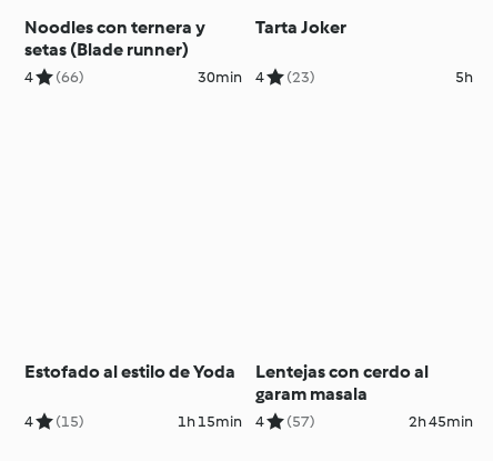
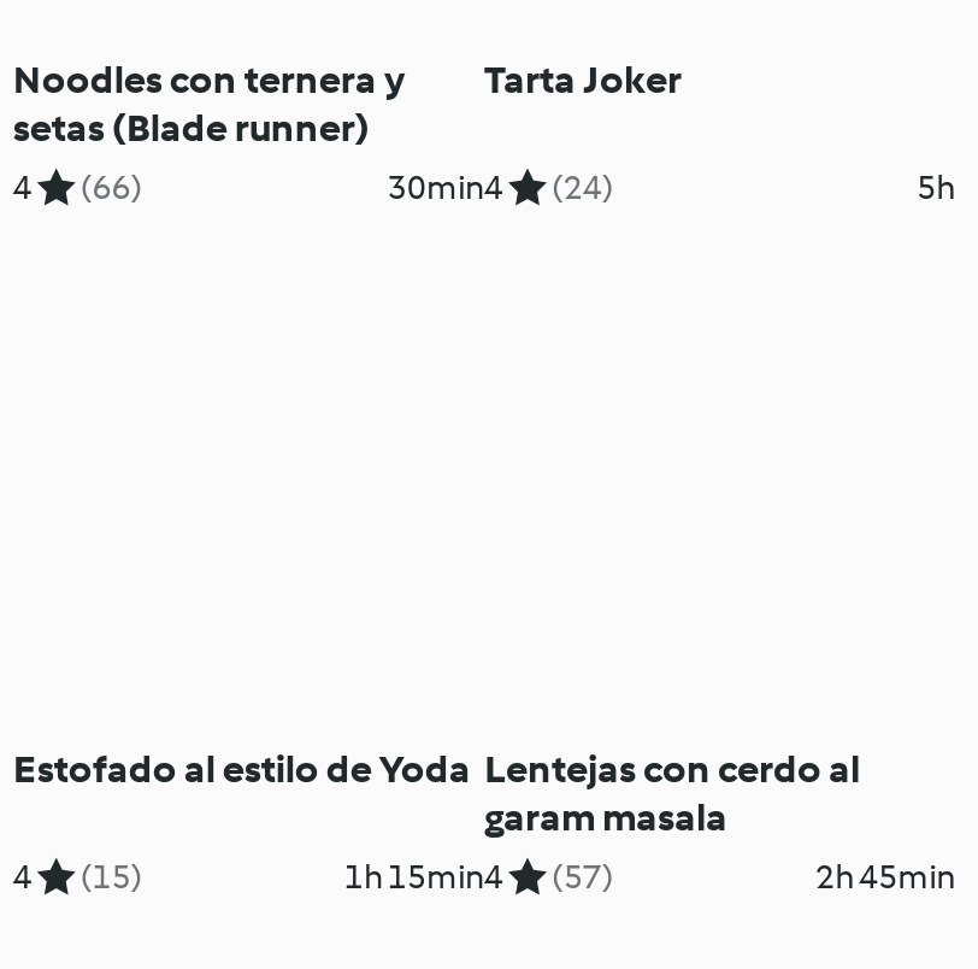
[198,68,315,86] 30min 4 (23) -> [388,167,614,208] 30min 4 (24)

